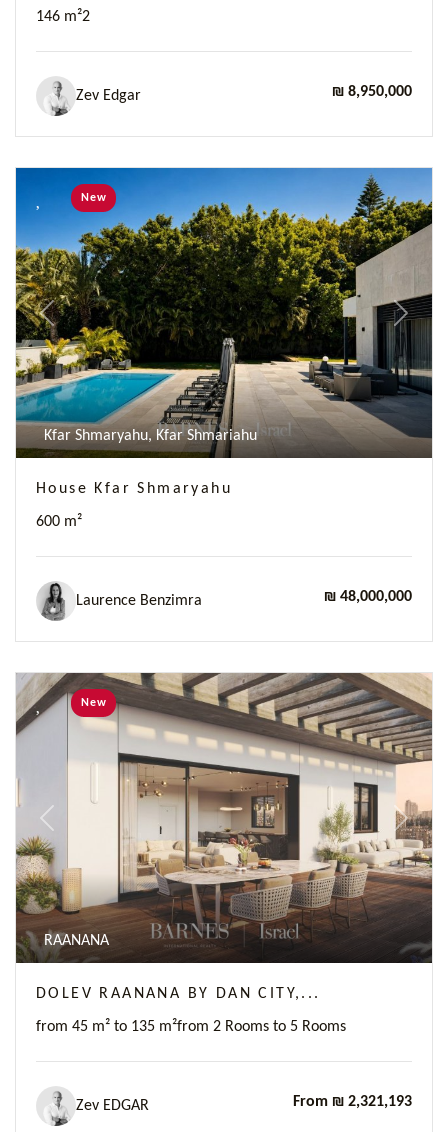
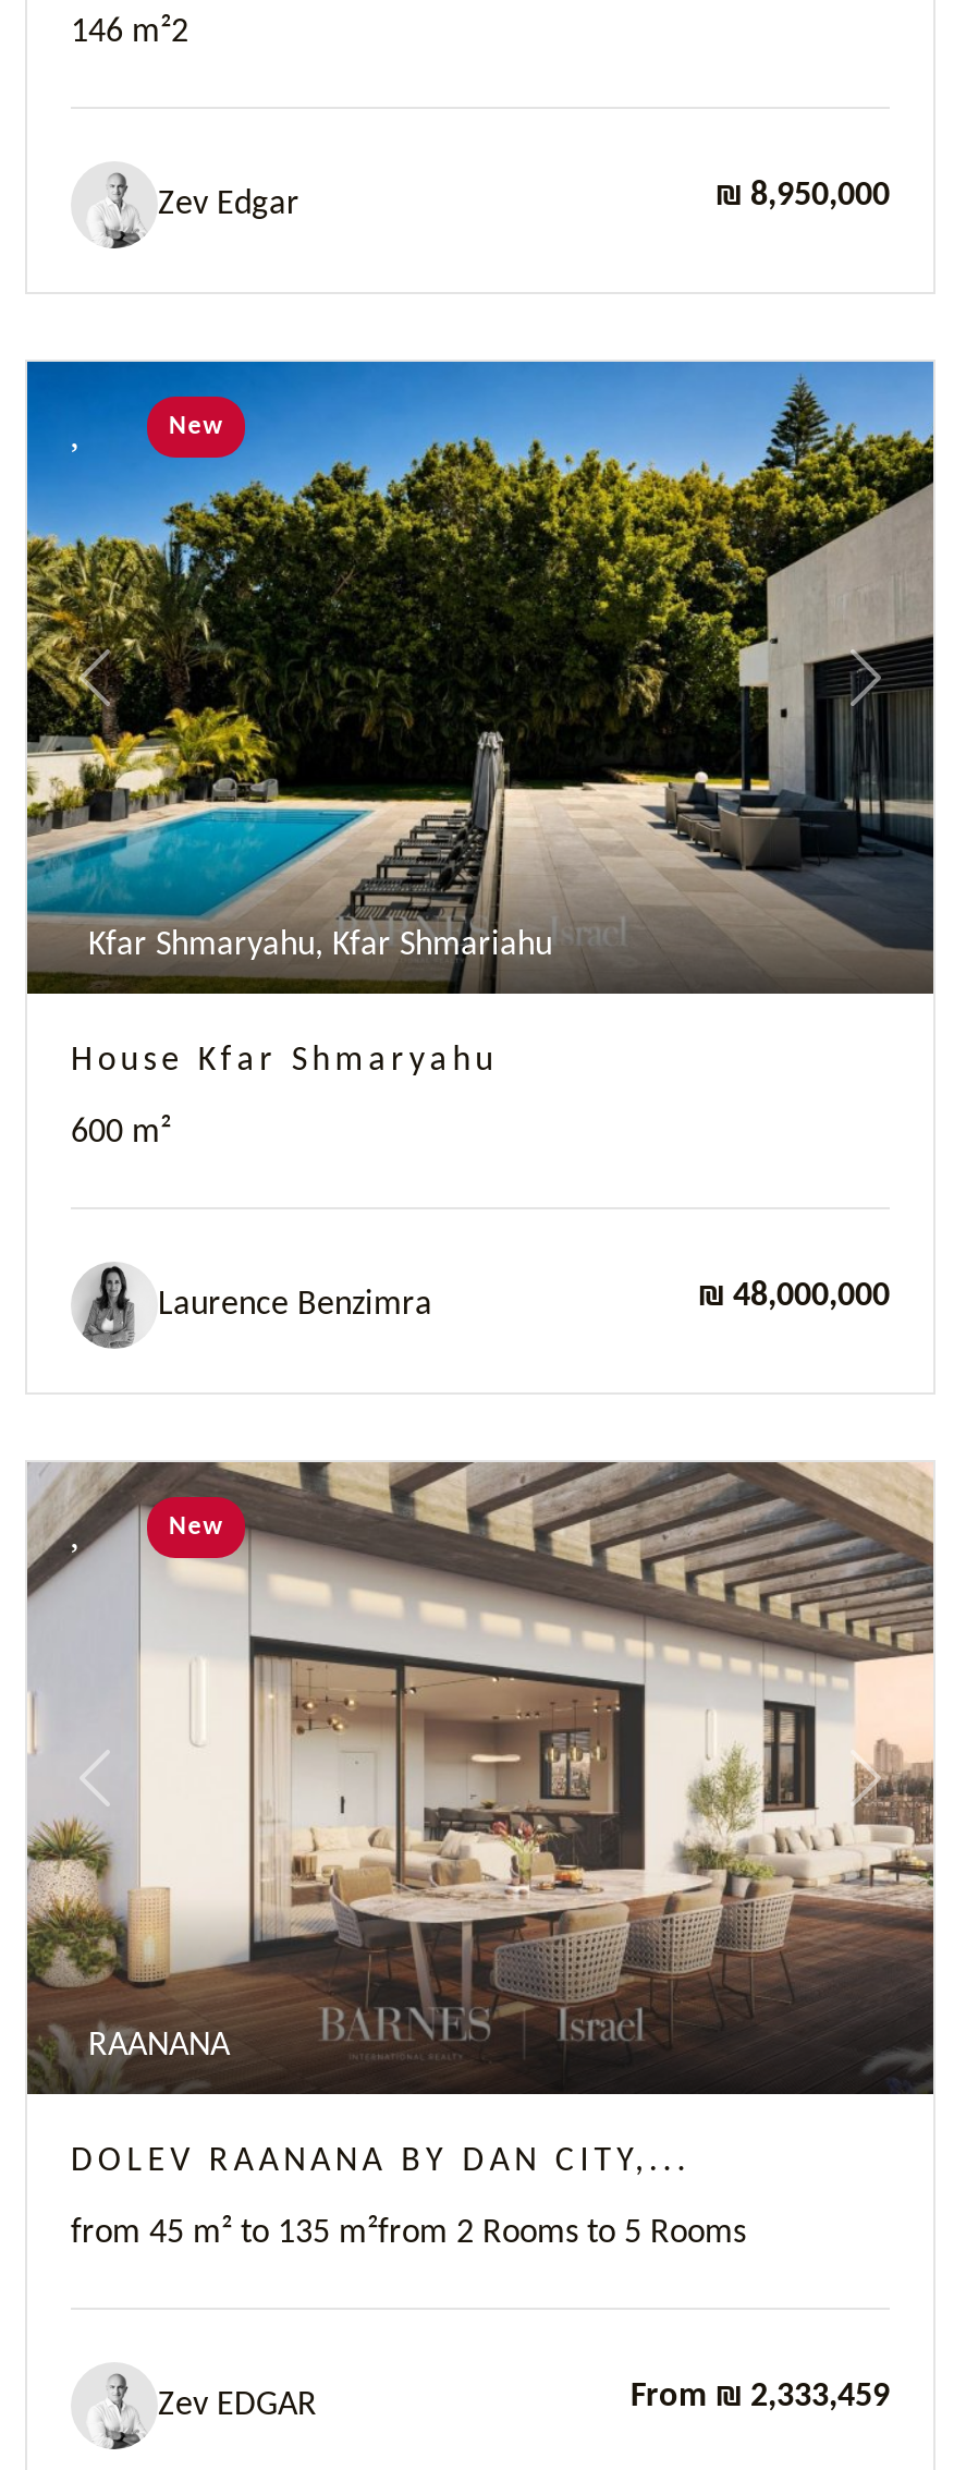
[293,1094,412,1110] From ₪ 2,321,193 -> [631,2379,890,2414] From ₪ 2,333,459

